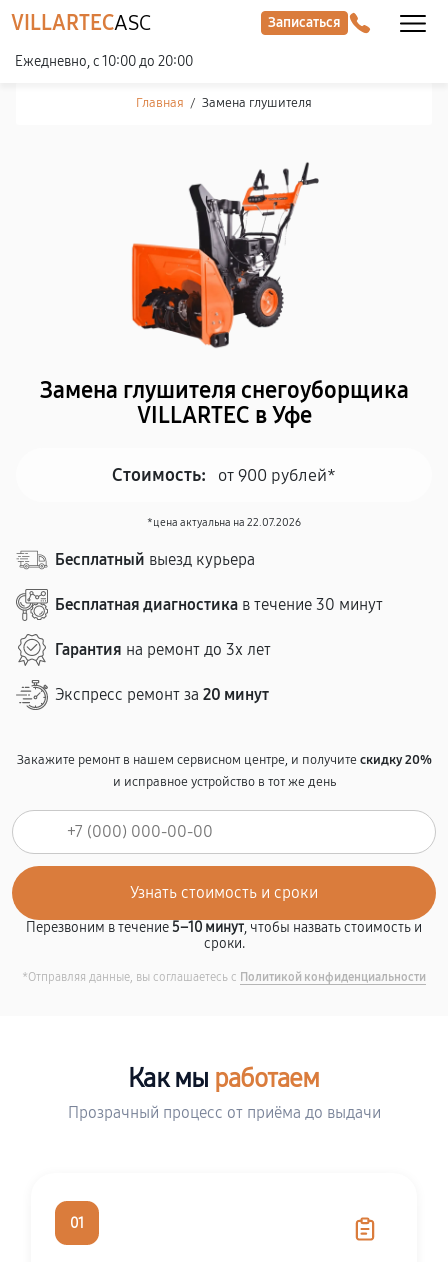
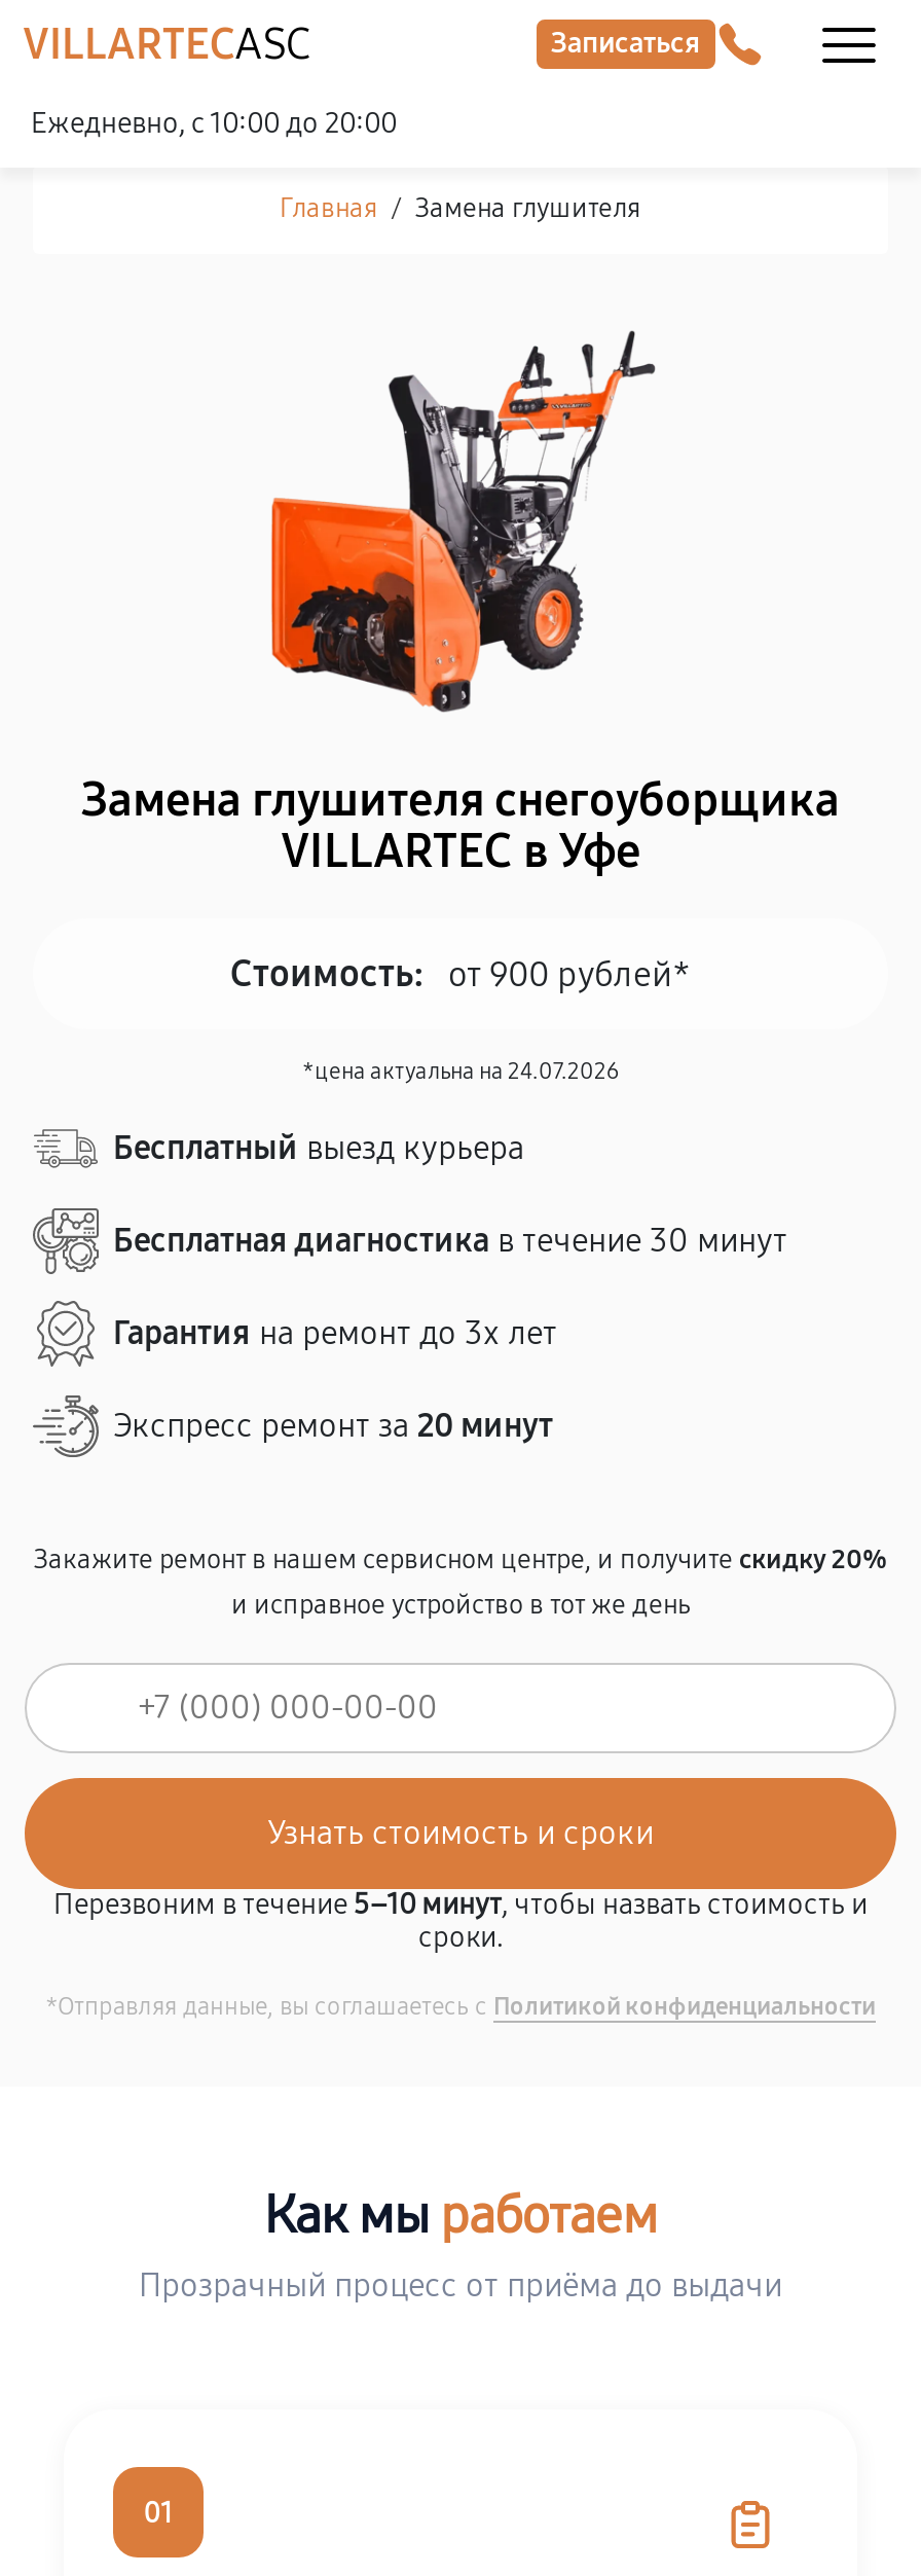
[147,516,301,529] *цена актуальна на 22.07.2026 -> [302,1058,619,1085] *цена актуальна на 24.07.2026

